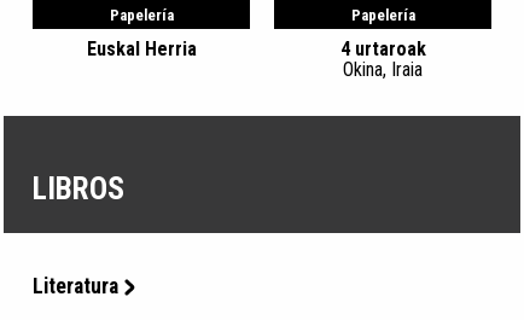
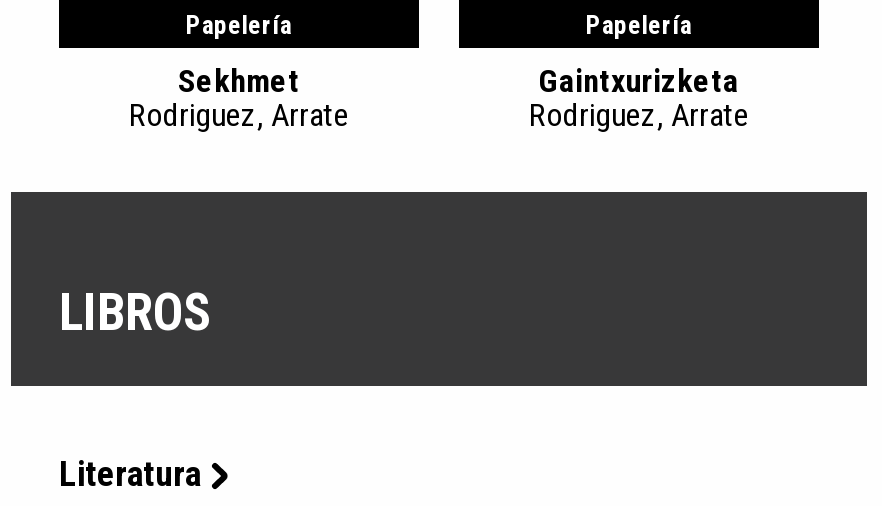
[86,37,196,60] Euskal Herria -> [129,62,349,134] Sekhmet | Rodriguez, Arrate
[340,37,426,81] 4 urtaroak | Okina, Iraia -> [529,62,749,134] Gaintxurizketa | Rodriguez, Arrate

